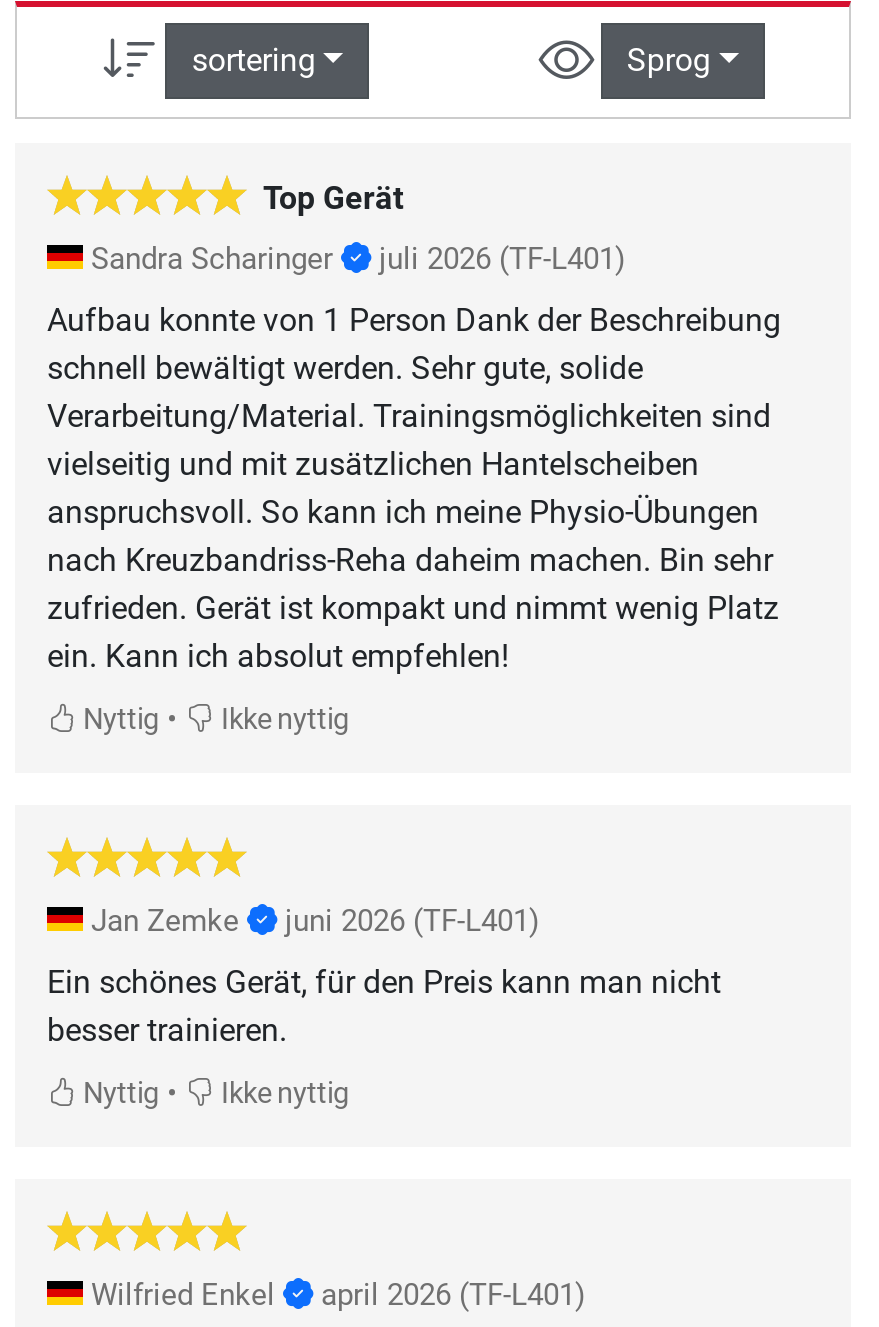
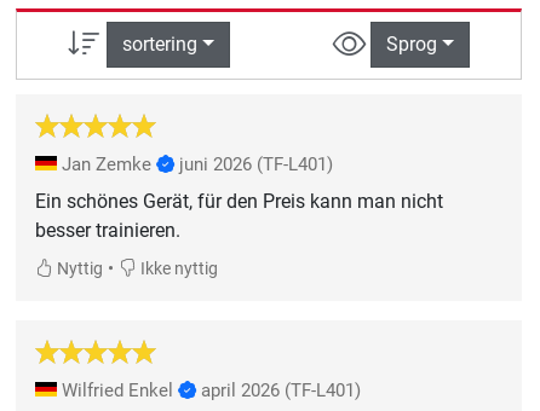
[47,180,781,738] Top Gerät | Sandra Scharinger | juli 2026 (TF-L401) | Aufbau konnte von 1 Person Dank der Beschreibung | schnell bewältigt werden. Sehr gute, solide | Verarbeitung/Material. Trainingsmöglichkeiten sind | vielseitig und mit zusätzlichen Hantelscheiben | anspruchsvoll. So kann ich meine Physio-Übungen | nach Kreuzbandriss-Reha daheim machen. Bin sehr | zufrieden. Gerät ist kompakt und nimmt wenig Platz | ein. Kann ich absolut empfehlen! | Nyttig • | Ikke nyttig -> none

